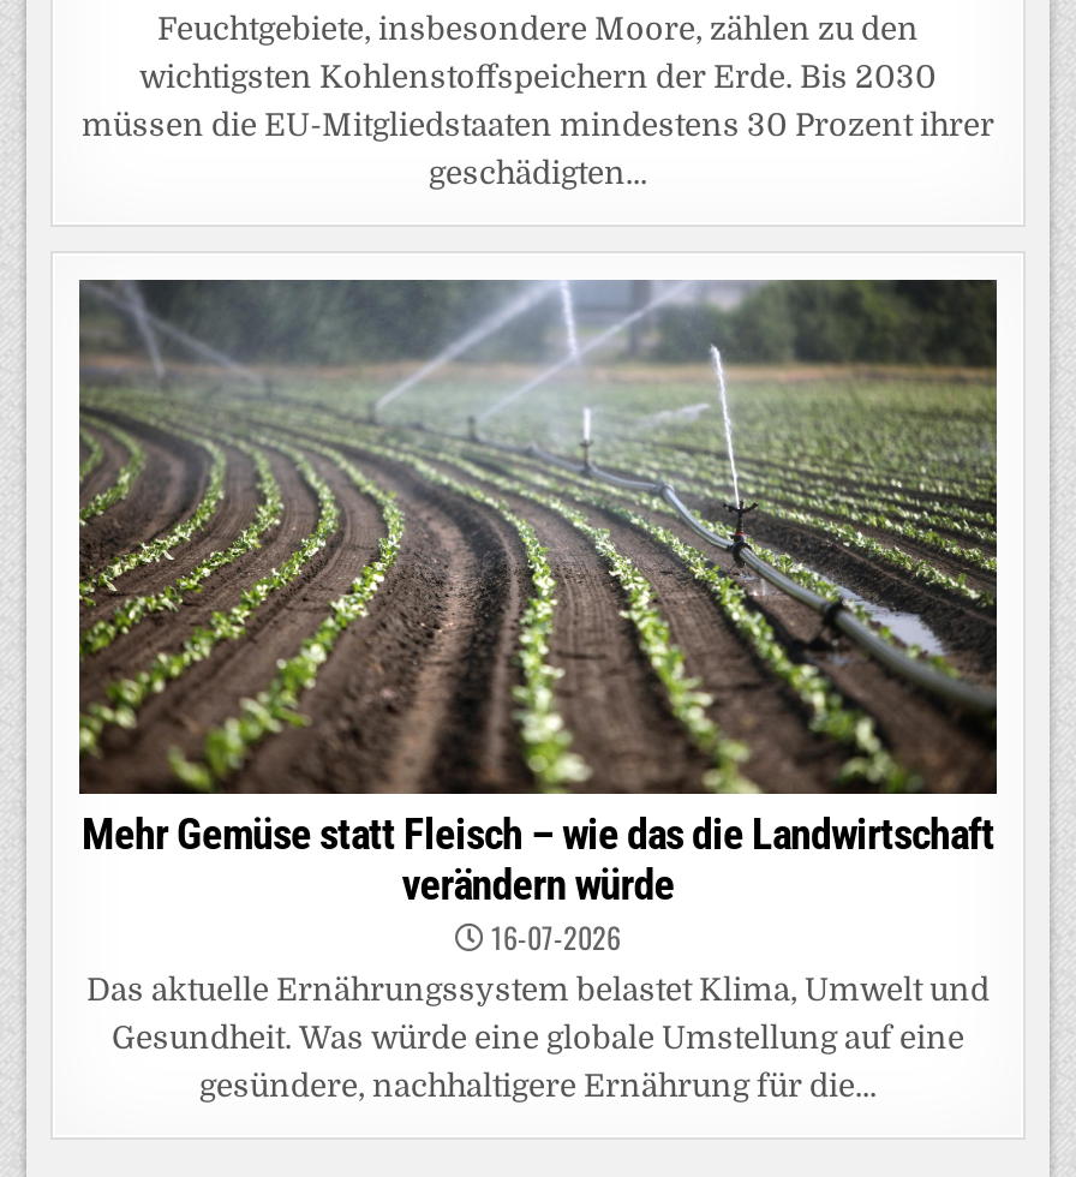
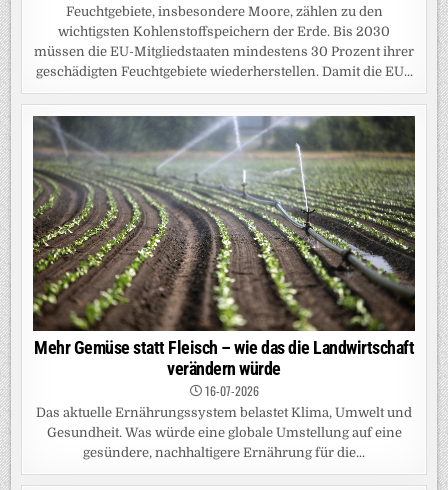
[429,154,647,190] geschädigten... -> [35,64,412,79] geschädigten Feuchtgebiete wiederherstellen. Damit die EU...

